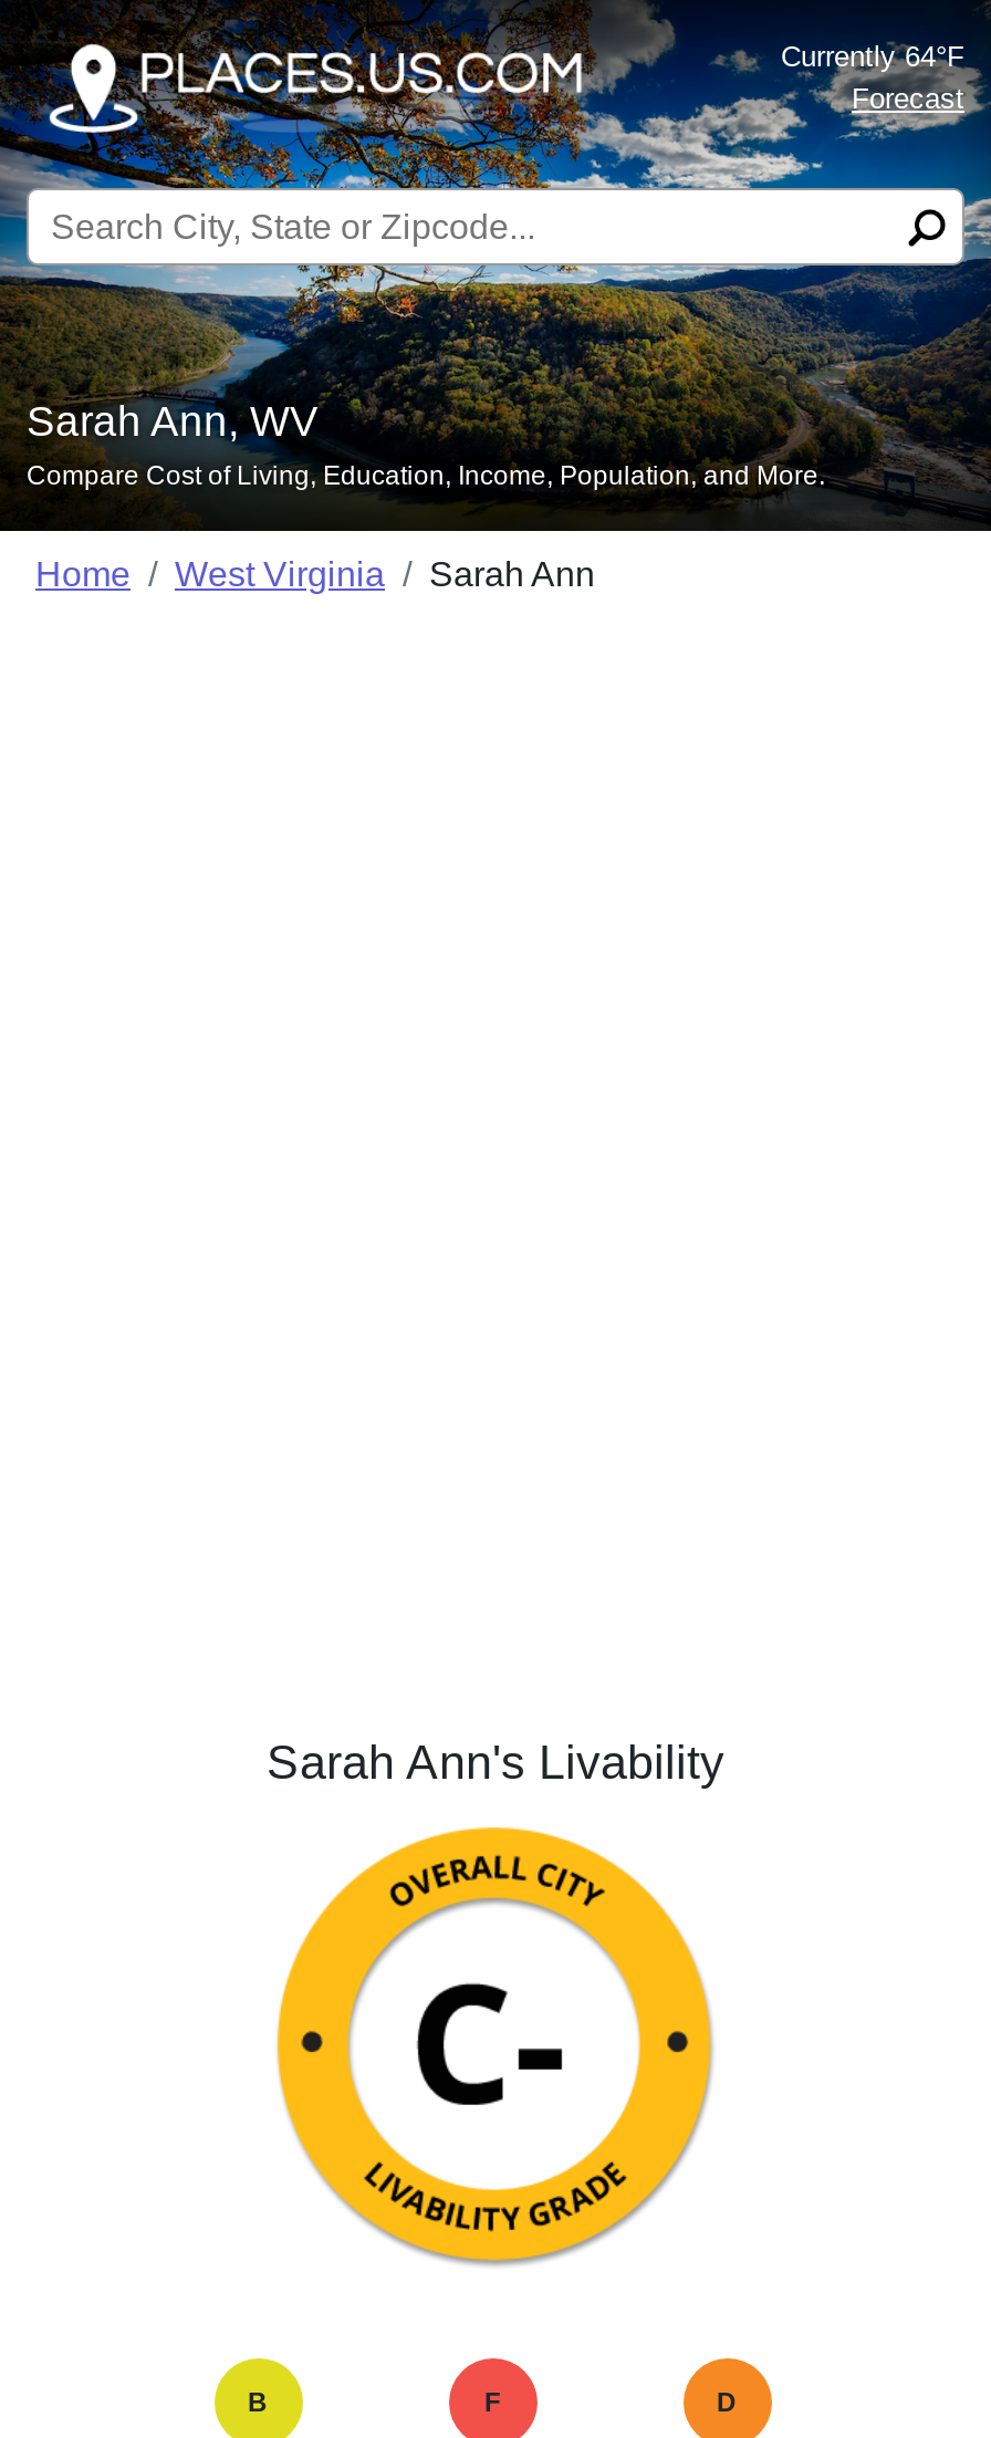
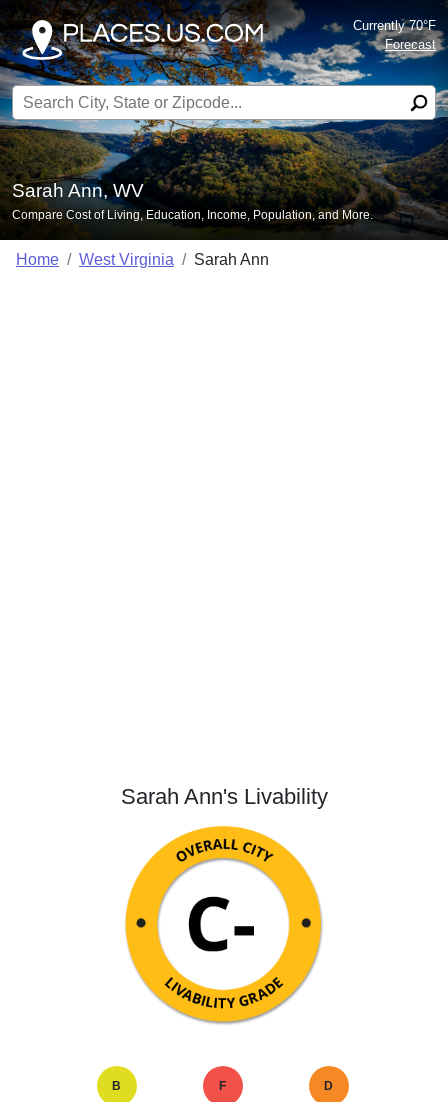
[781,40,964,73] Currently 64°F -> [353,18,436,33] Currently 70°F

